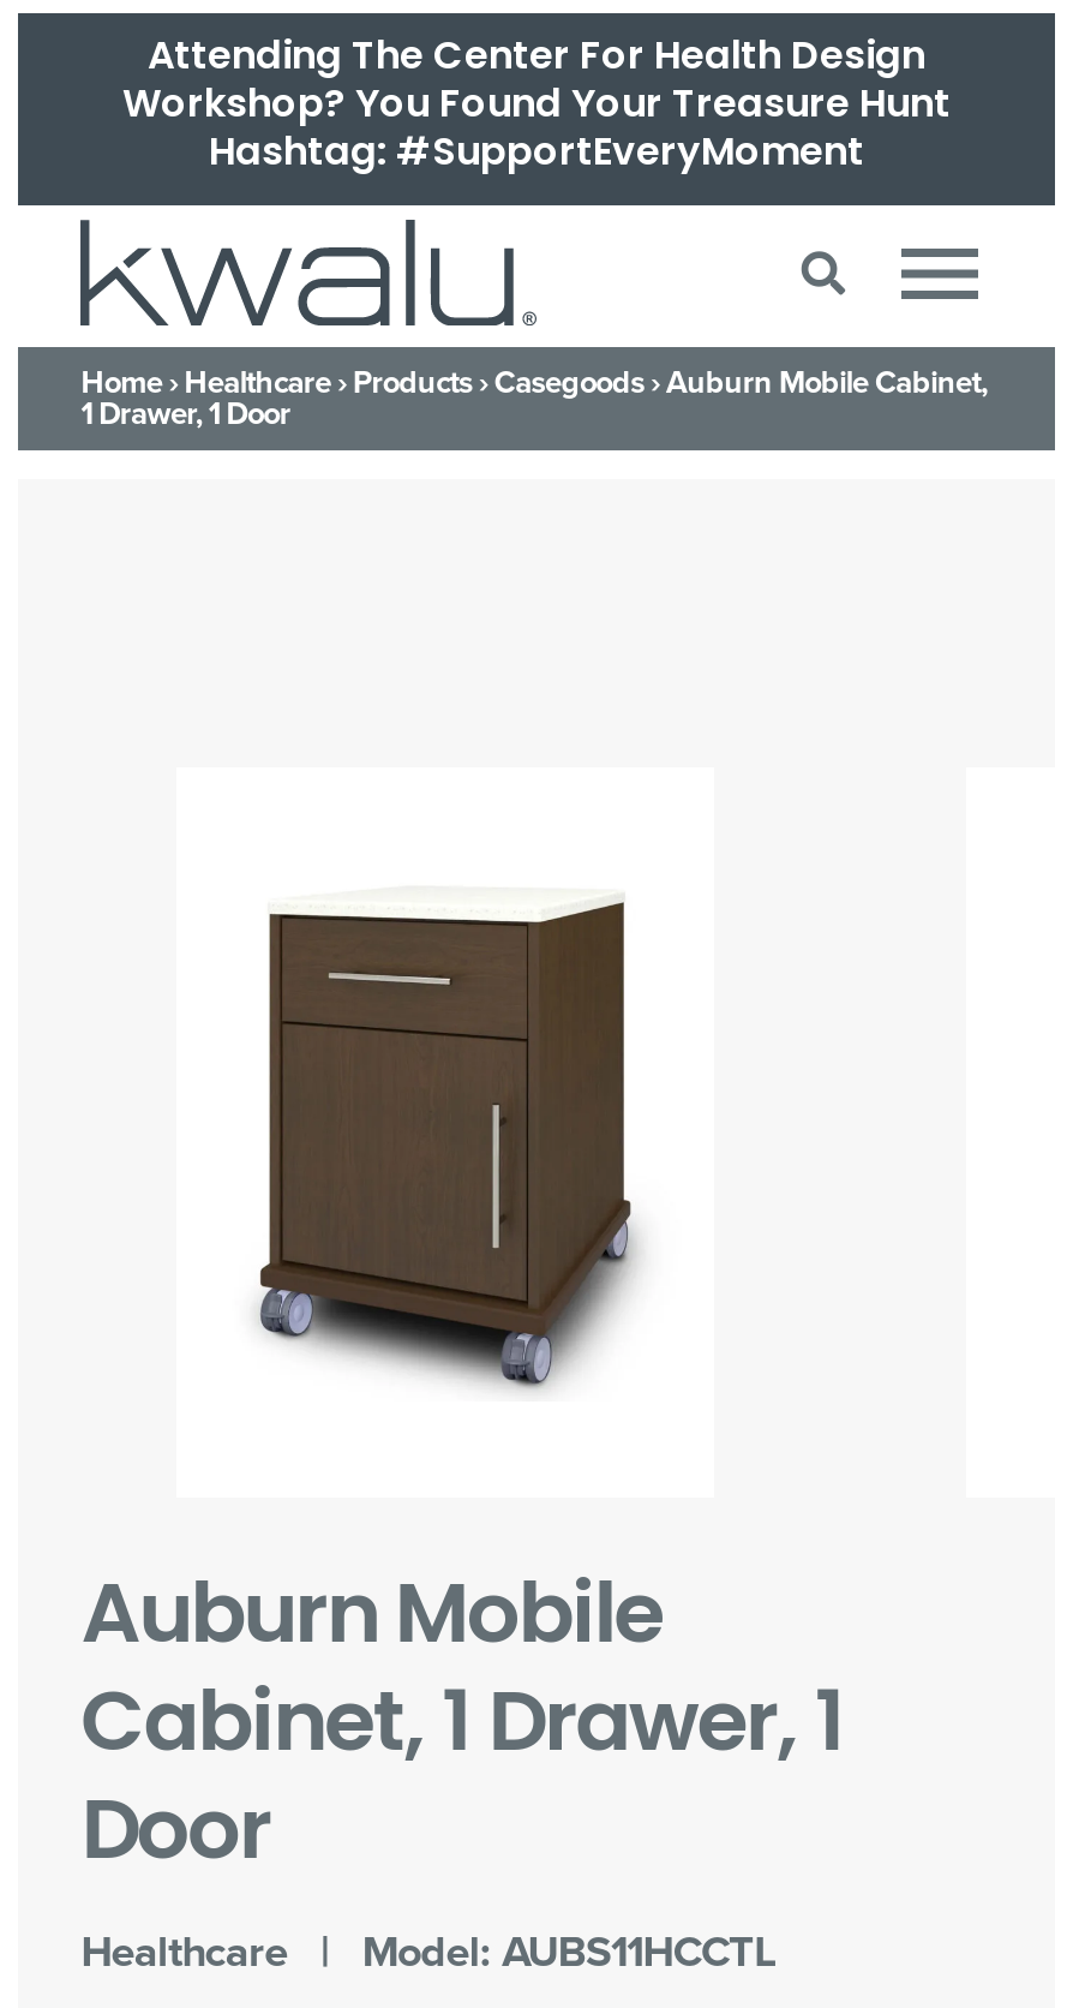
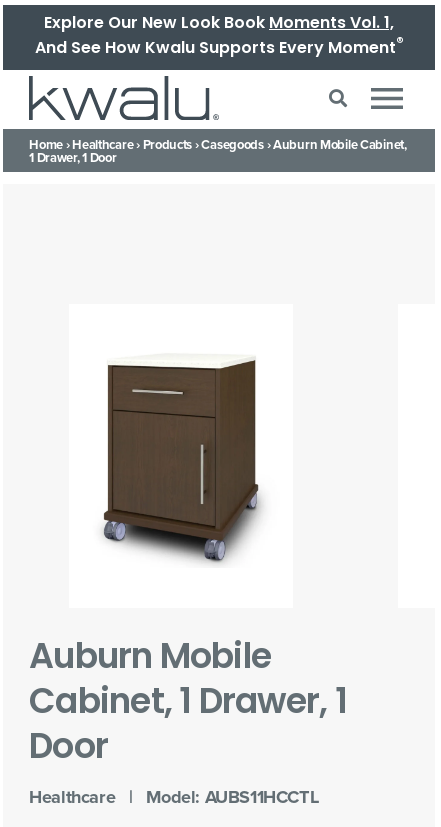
[122,40,951,174] Attending The Center For Health Design | Workshop? You Found Your Treasure Hunt | Hashtag: #SupportEveryMoment -> [34,16,403,57] Explore Our New Look Book Moments Vol. 1, | And See How Kwalu Supports Every Moment®

